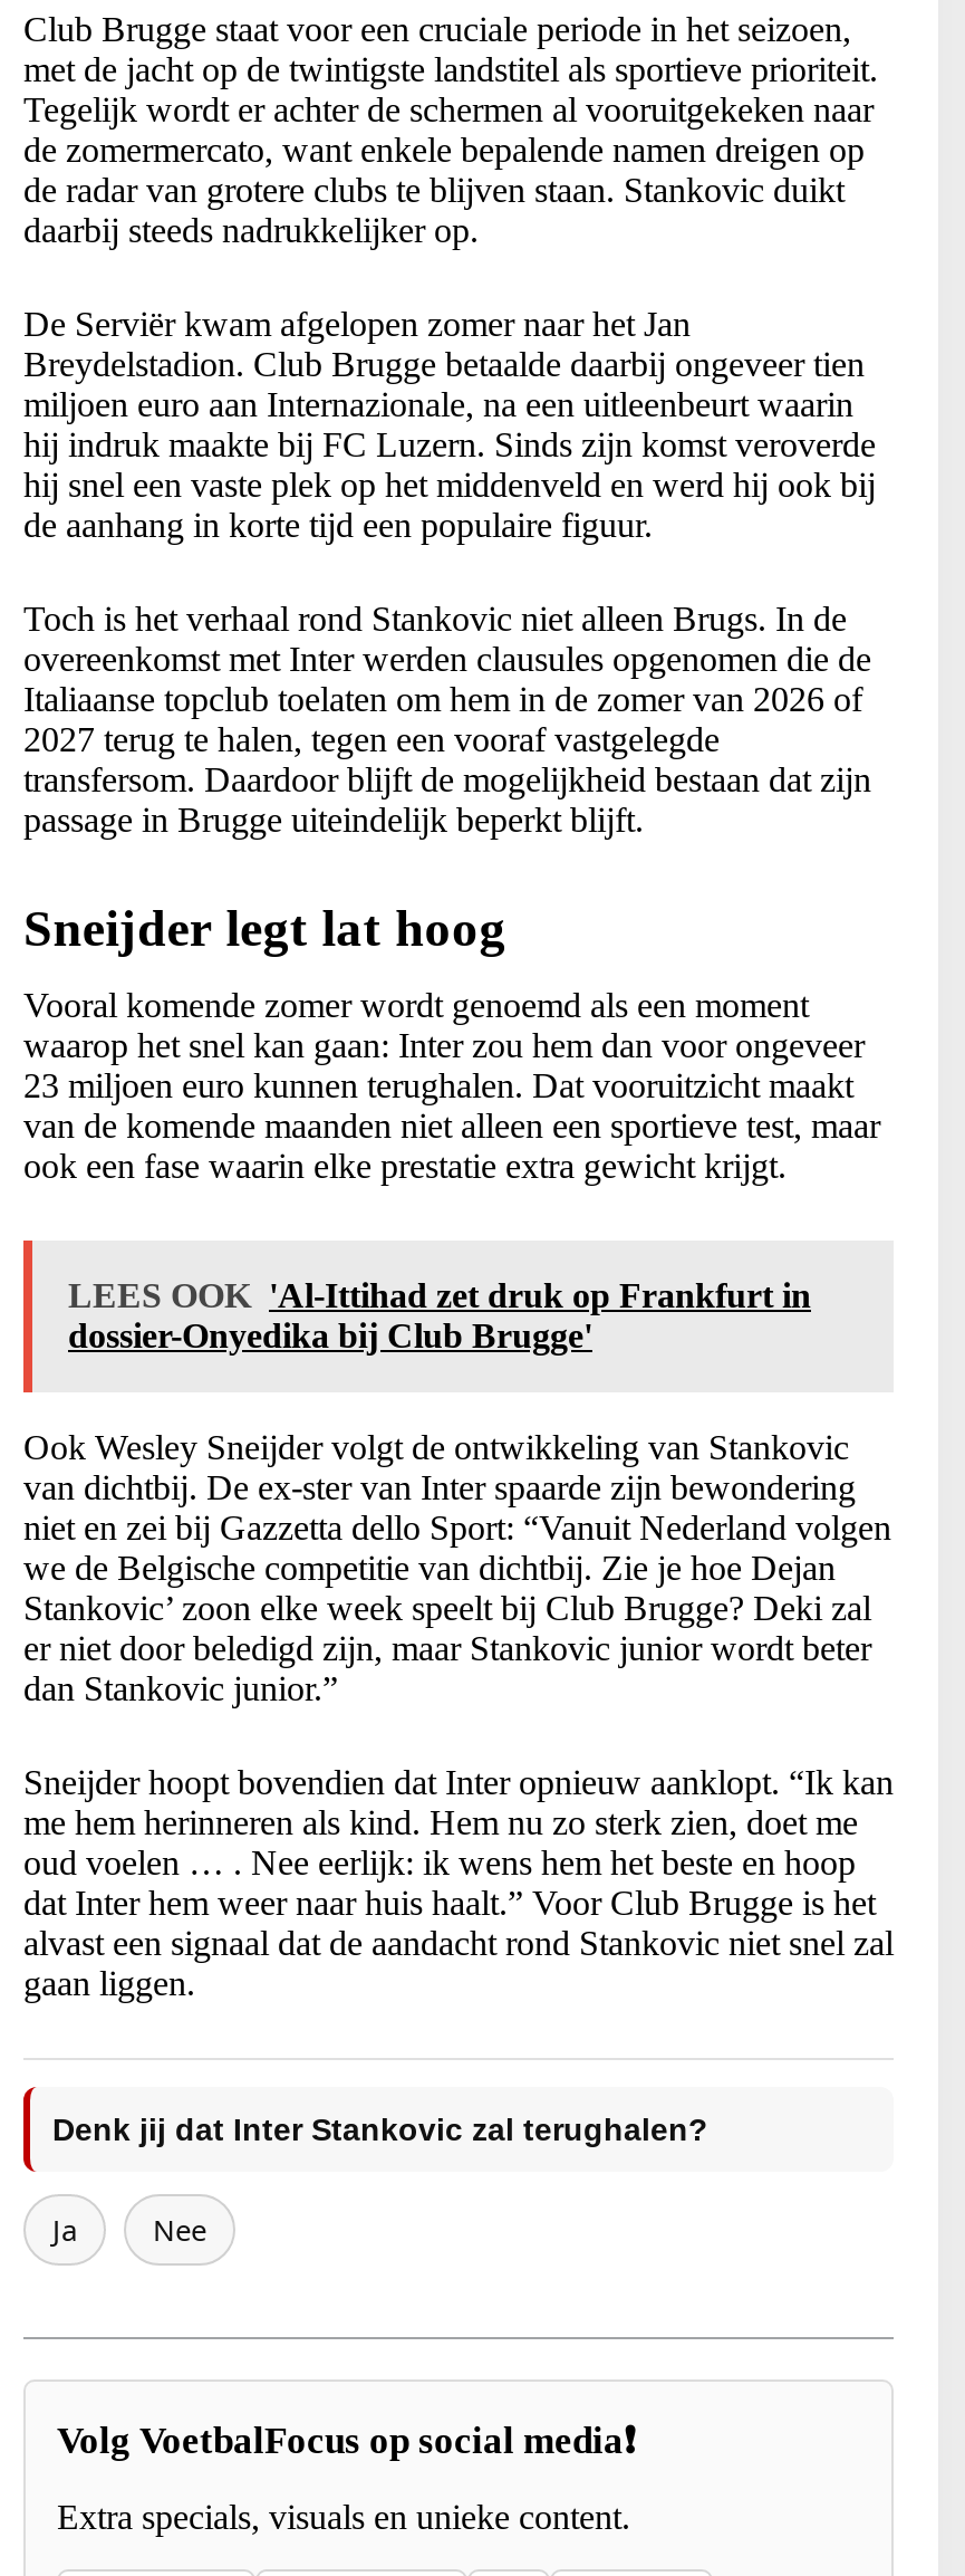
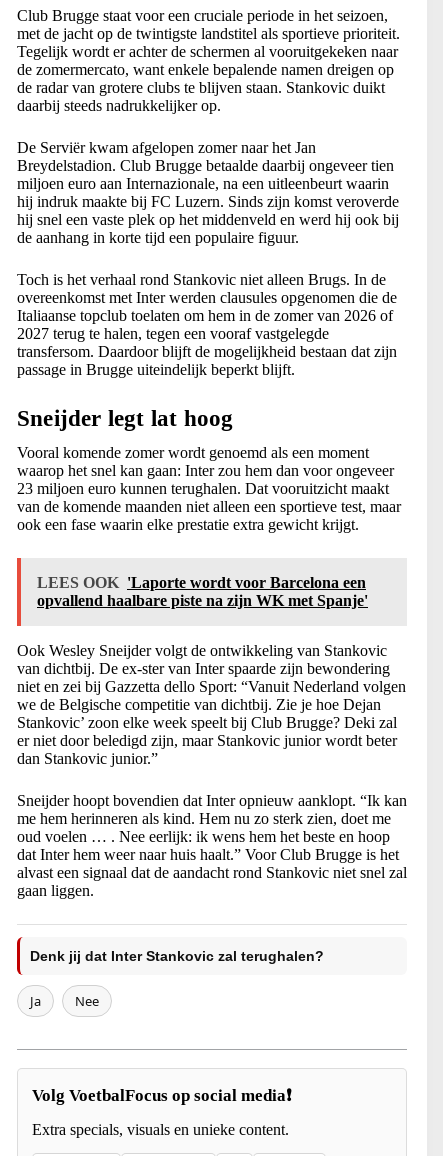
[68,1276,811,1355] LEES OOK 'Al-Ittihad zet druk op Frankfurt in | dossier-Onyedika bij Club Brugge' -> [37,574,368,609] LEES OOK 'Laporte wordt voor Barcelona een | opvallend haalbare piste na zijn WK met Spanje'

